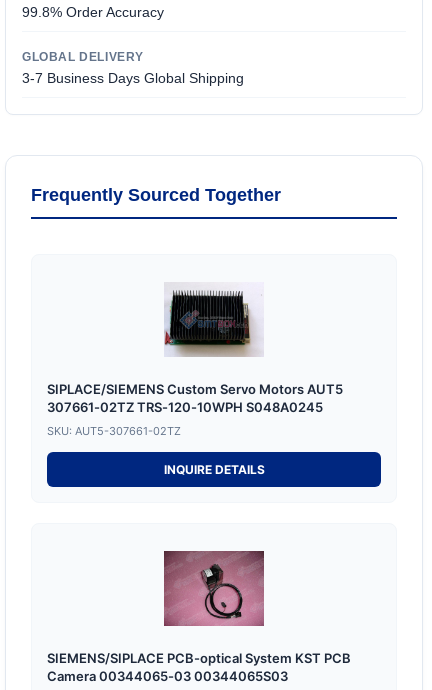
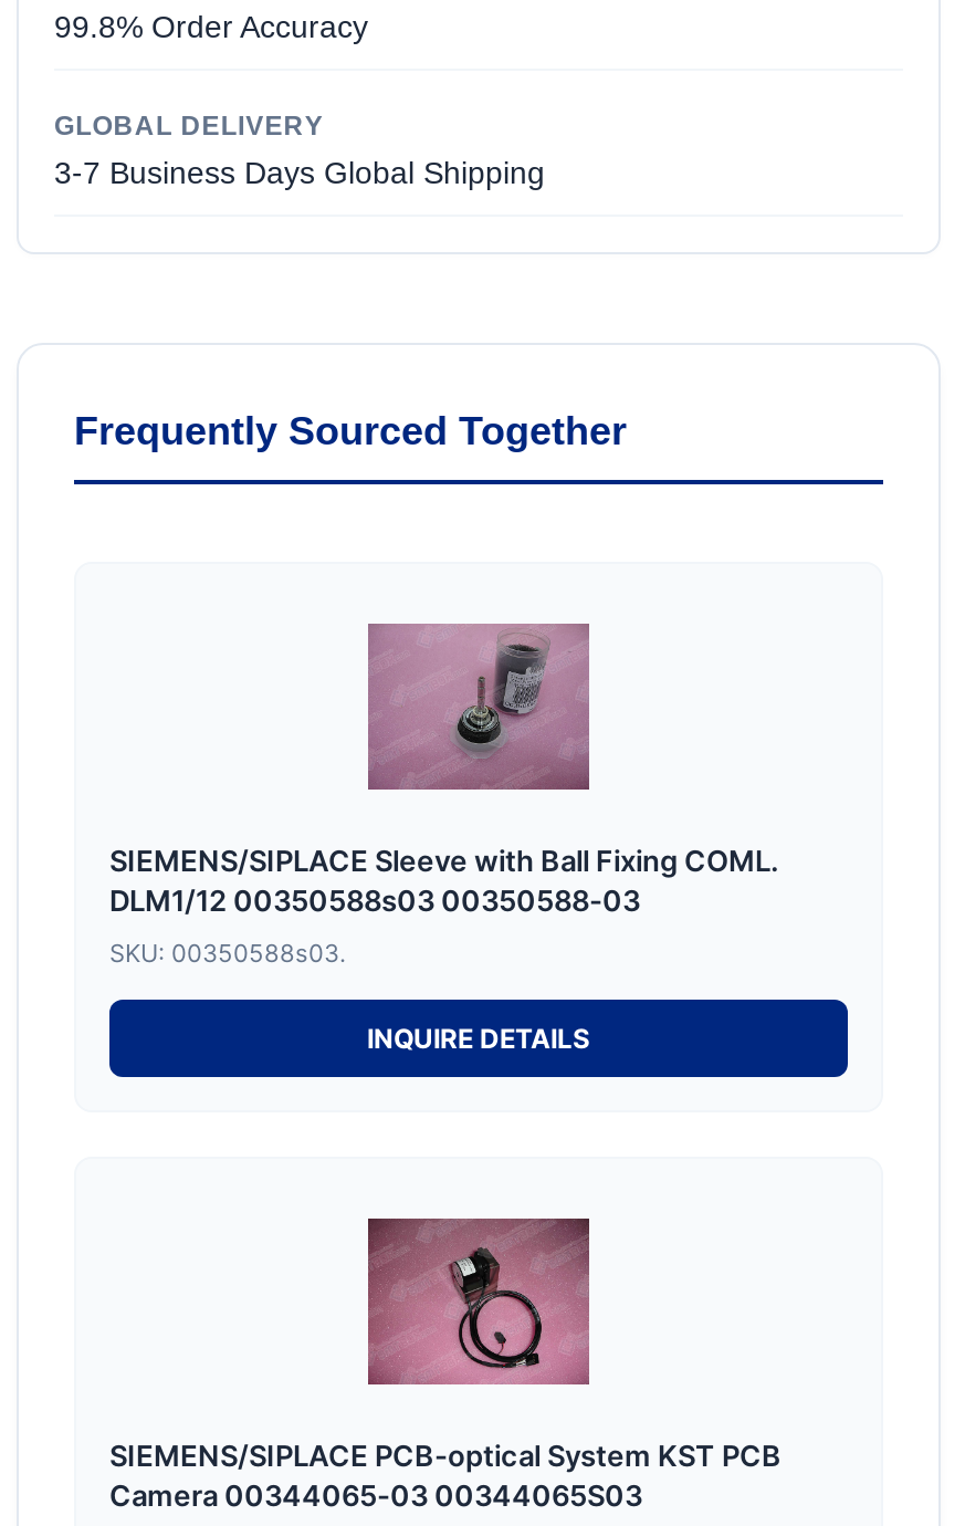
[47,282,343,415] [image] | SIPLACE/SIEMENS Custom Servo Motors AUT5 | 307661-02TZ TRS-120-10WPH S048A0245 -> [109,621,779,917] [image] | SIEMENS/SIPLACE Sleeve with Ball Fixing COML. | DLM1/12 00350588s03 00350588-03
[47,424,181,438] SKU: AUT5-307661-02TZ -> [109,937,346,968] SKU: 00350588s03.

